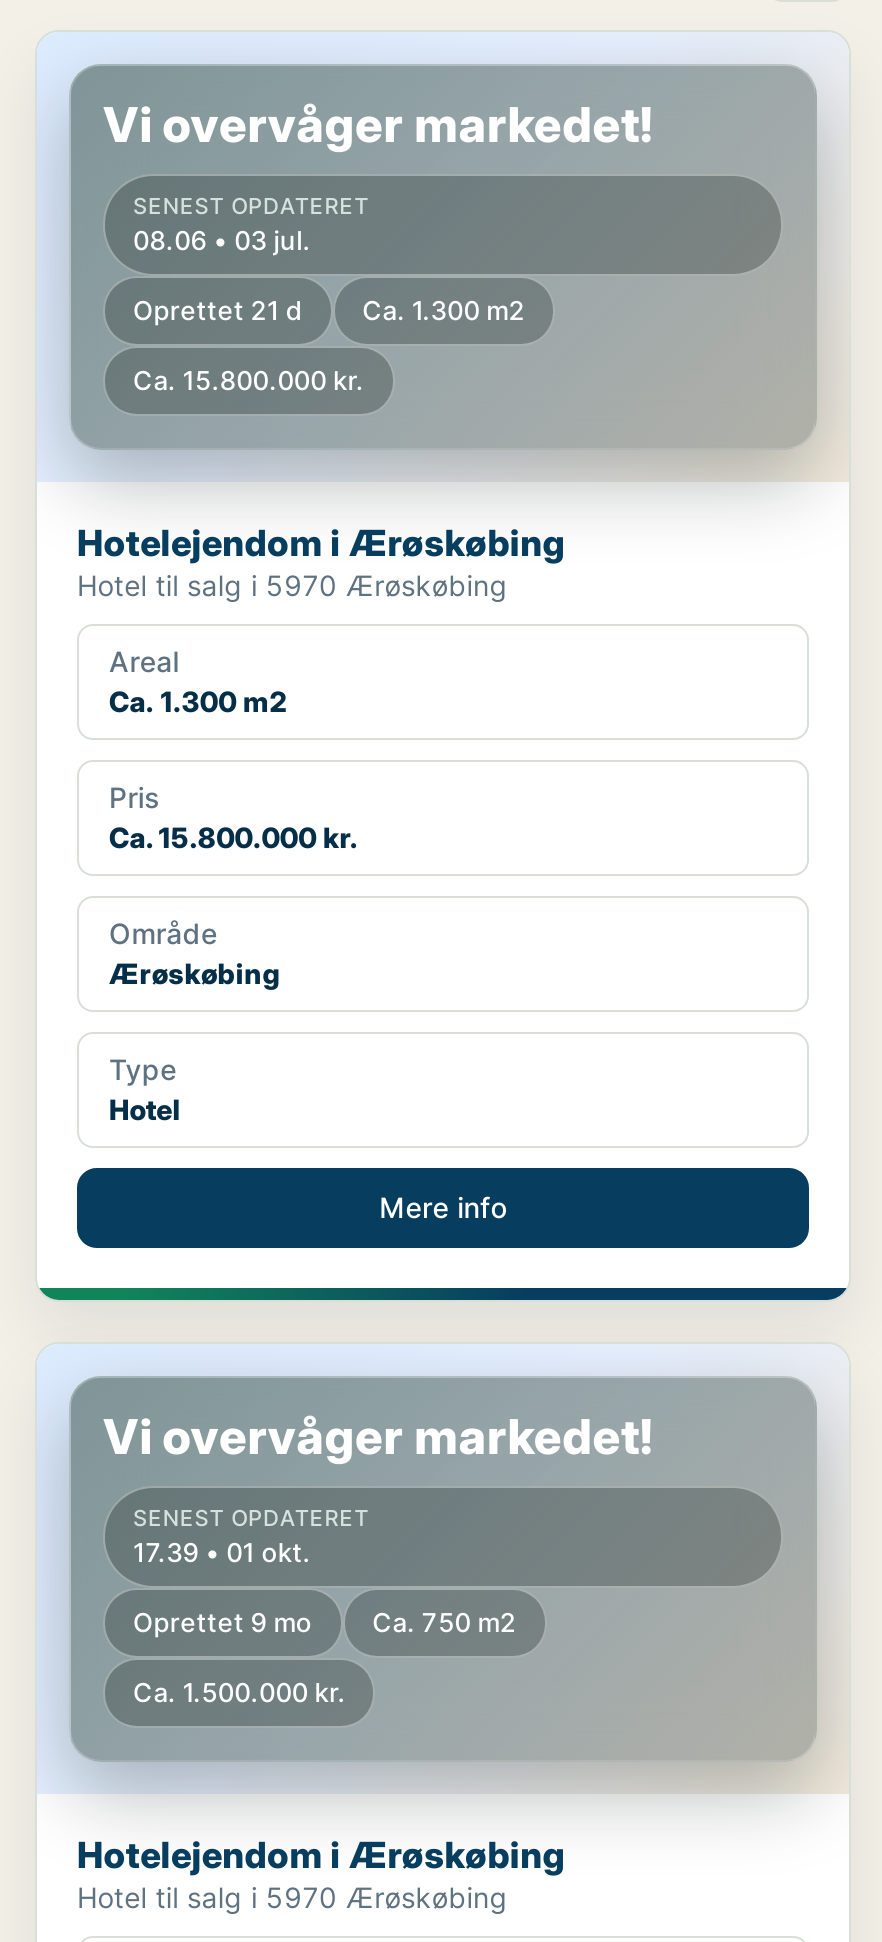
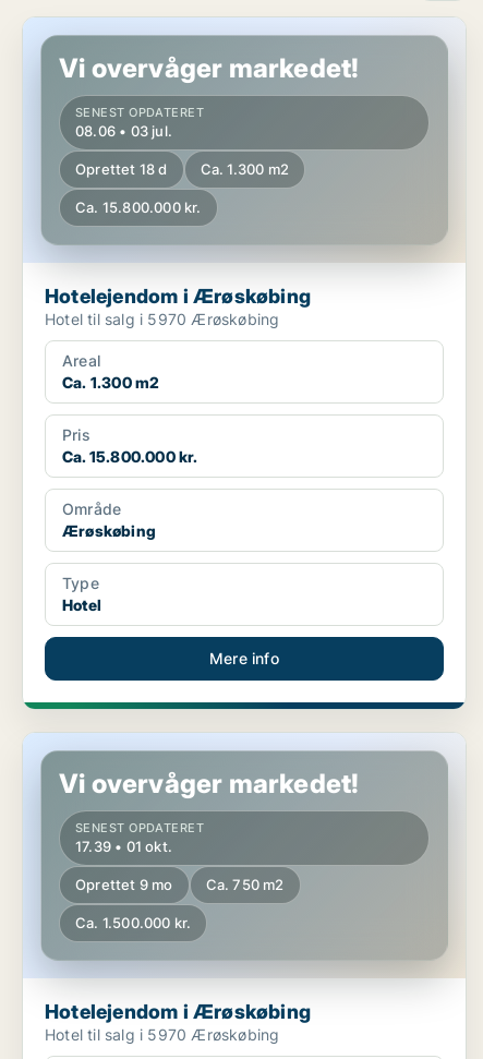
[133,294,525,326] Oprettet 21 d Ca. 1.300 m2 -> [75,161,289,178] Oprettet 18 d Ca. 1.300 m2

